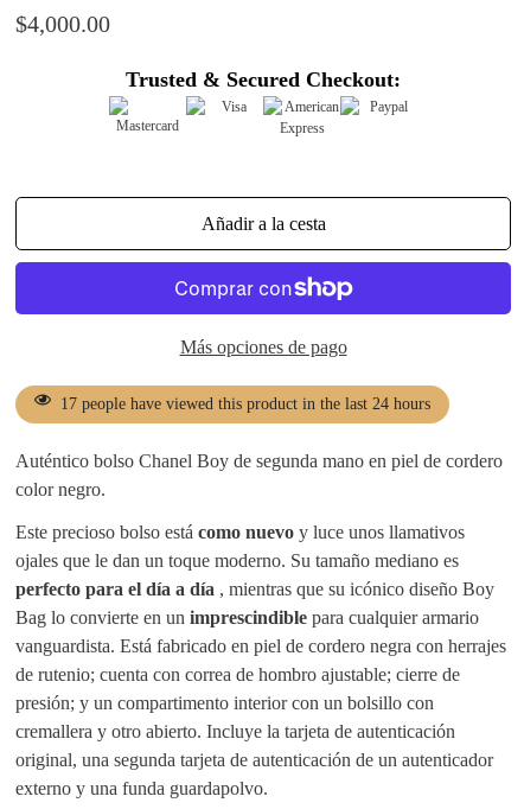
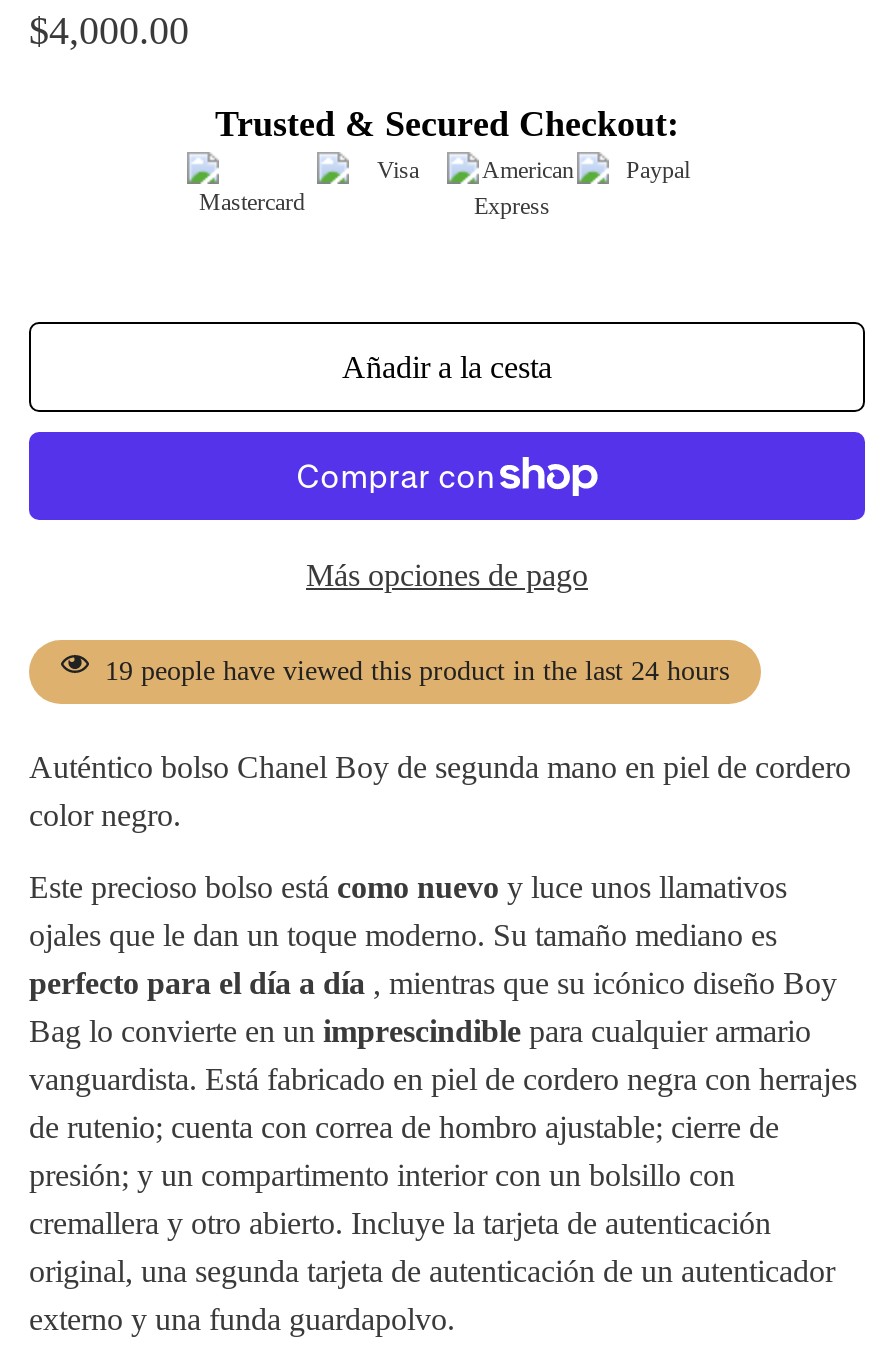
[60,395,430,413] 17 people have viewed this product in the last 24 hours -> [105,656,729,686] 19 people have viewed this product in the last 24 hours

